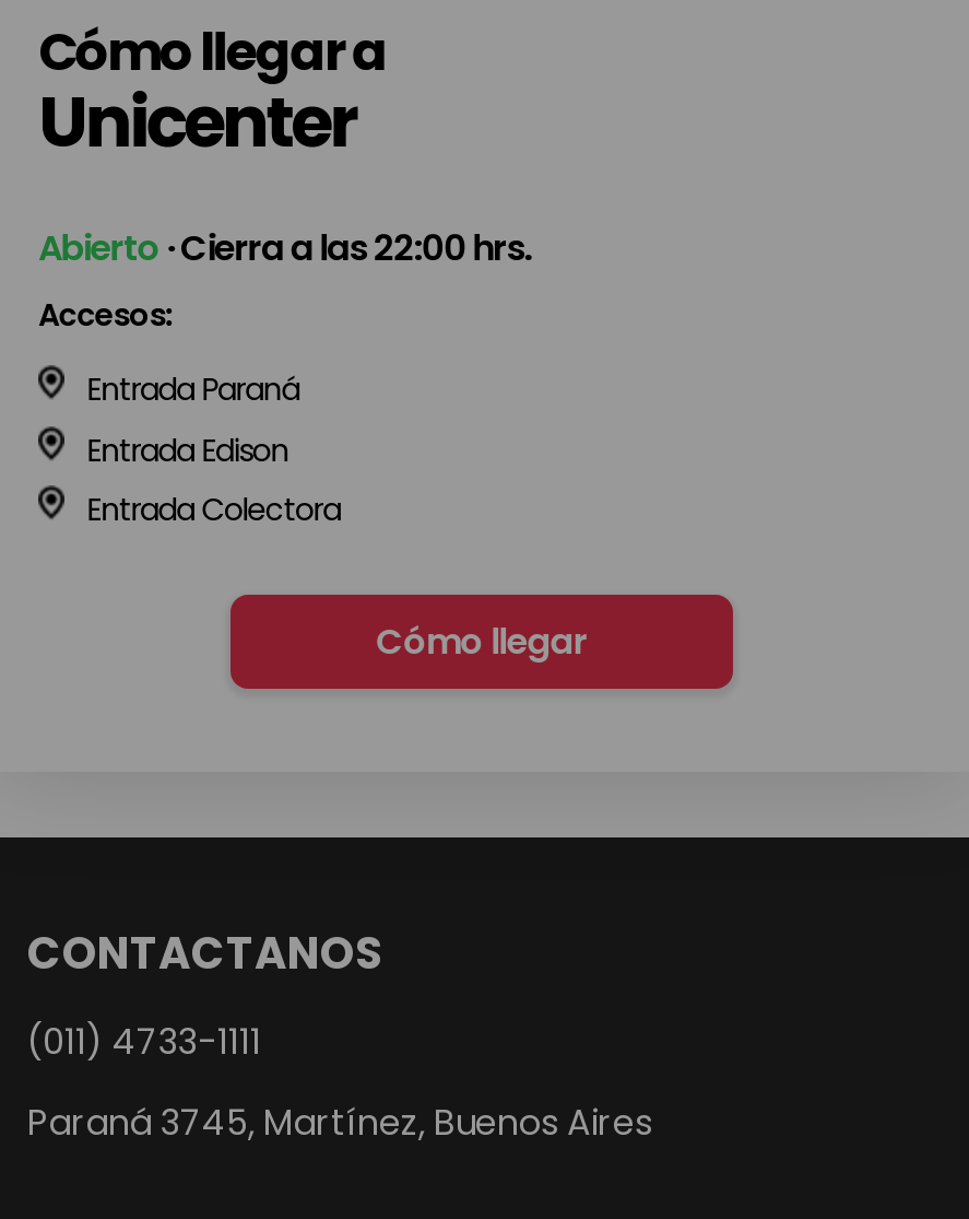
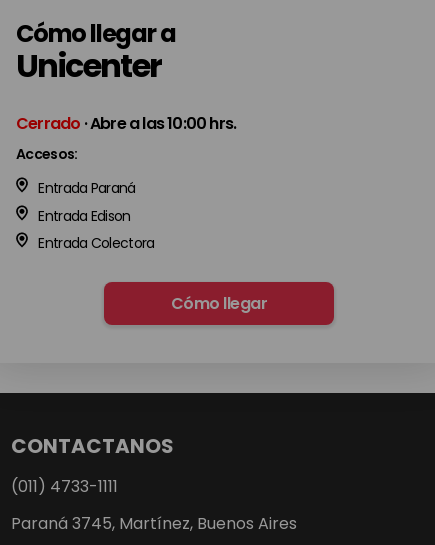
[38,223,531,273] Abierto · Cierra a las 22:00 hrs. -> [16,112,236,135] Cerrado · Abre a las 10:00 hrs.

